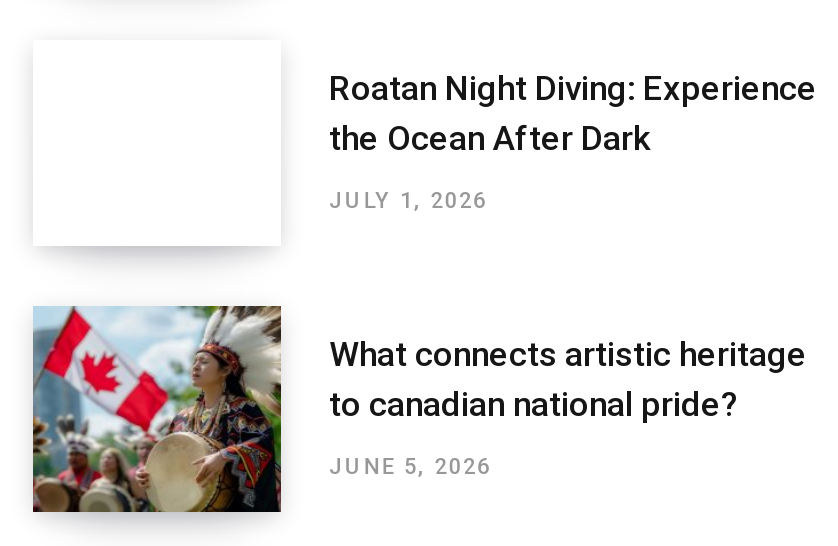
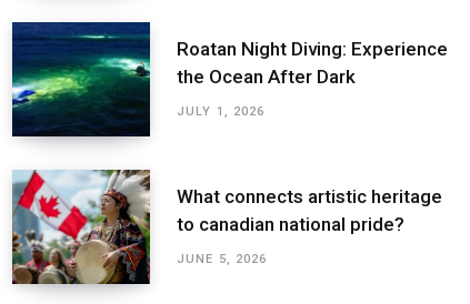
none -> [11,21,151,138] [image]

